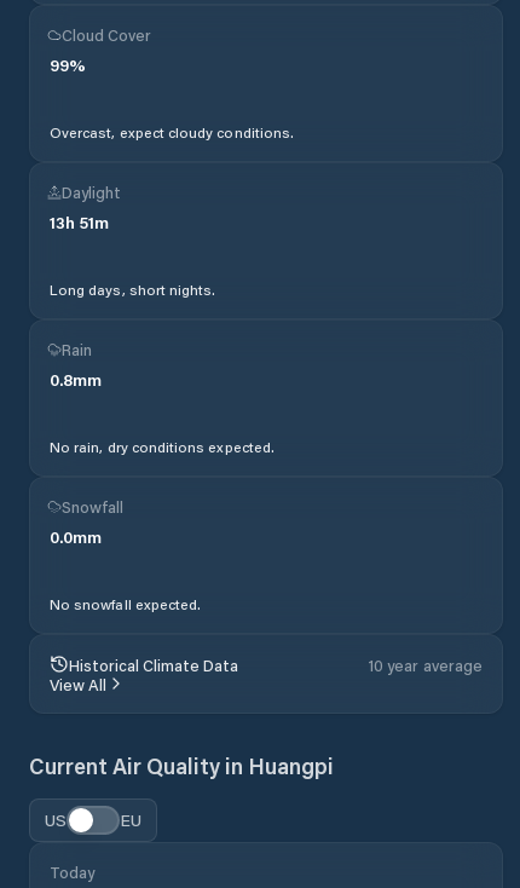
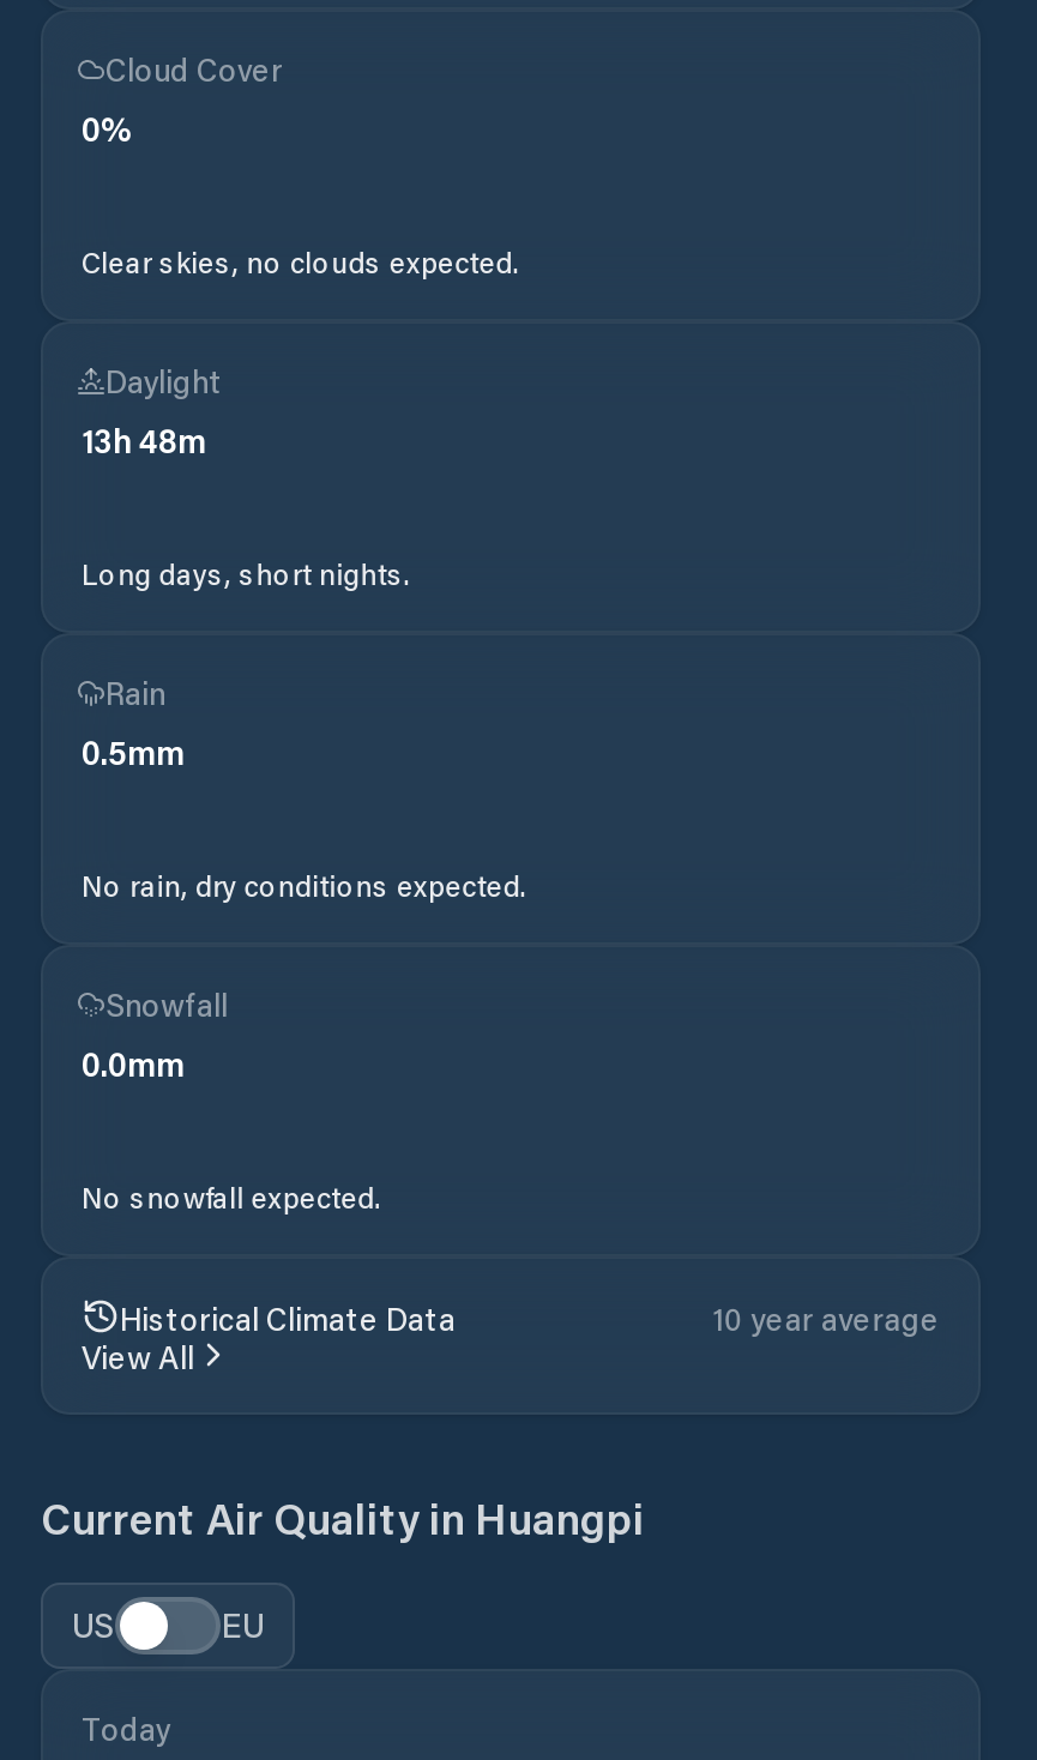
[50,53,86,76] 99% -> [82,106,134,151] 0%
[50,122,294,142] Overcast, expect cloudy conditions. -> [82,242,520,281] Clear skies, no clouds expected.
[50,211,109,233] 13h 51m -> [82,417,206,463] 13h 48m
[50,368,102,391] 0.8mm -> [82,729,185,774] 0.5mm

